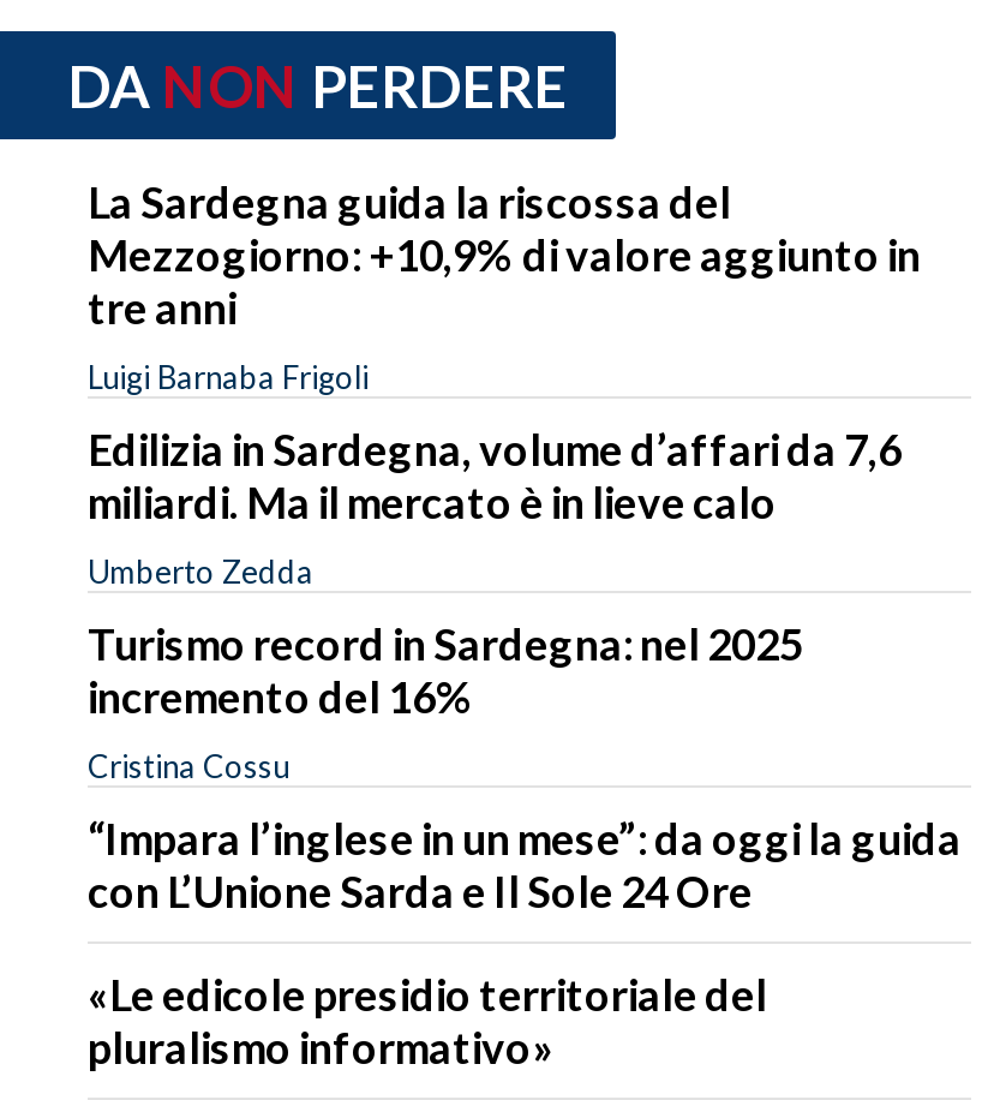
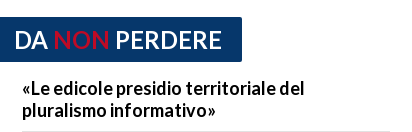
[88,174,962,917] La Sardegna guida la riscossa del | Mezzogiorno: +10,9% di valore aggiunto in | tre anni | Luigi Barnaba Frigoli | Edilizia in Sardegna, volume d’affari da 7,6 | miliardi. Ma il mercato è in lieve calo | Umberto Zedda | Turismo record in Sardegna: nel 2025 | incremento del 16% | Cristina Cossu | “Impara l’inglese in un mese”: da oggi la guida | con L’Unione Sarda e Il Sole 24 Ore -> none

